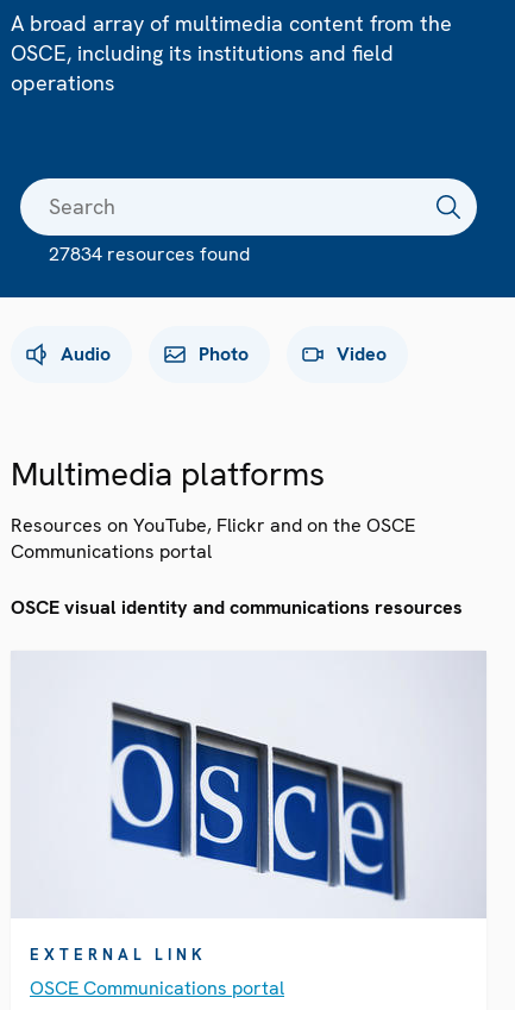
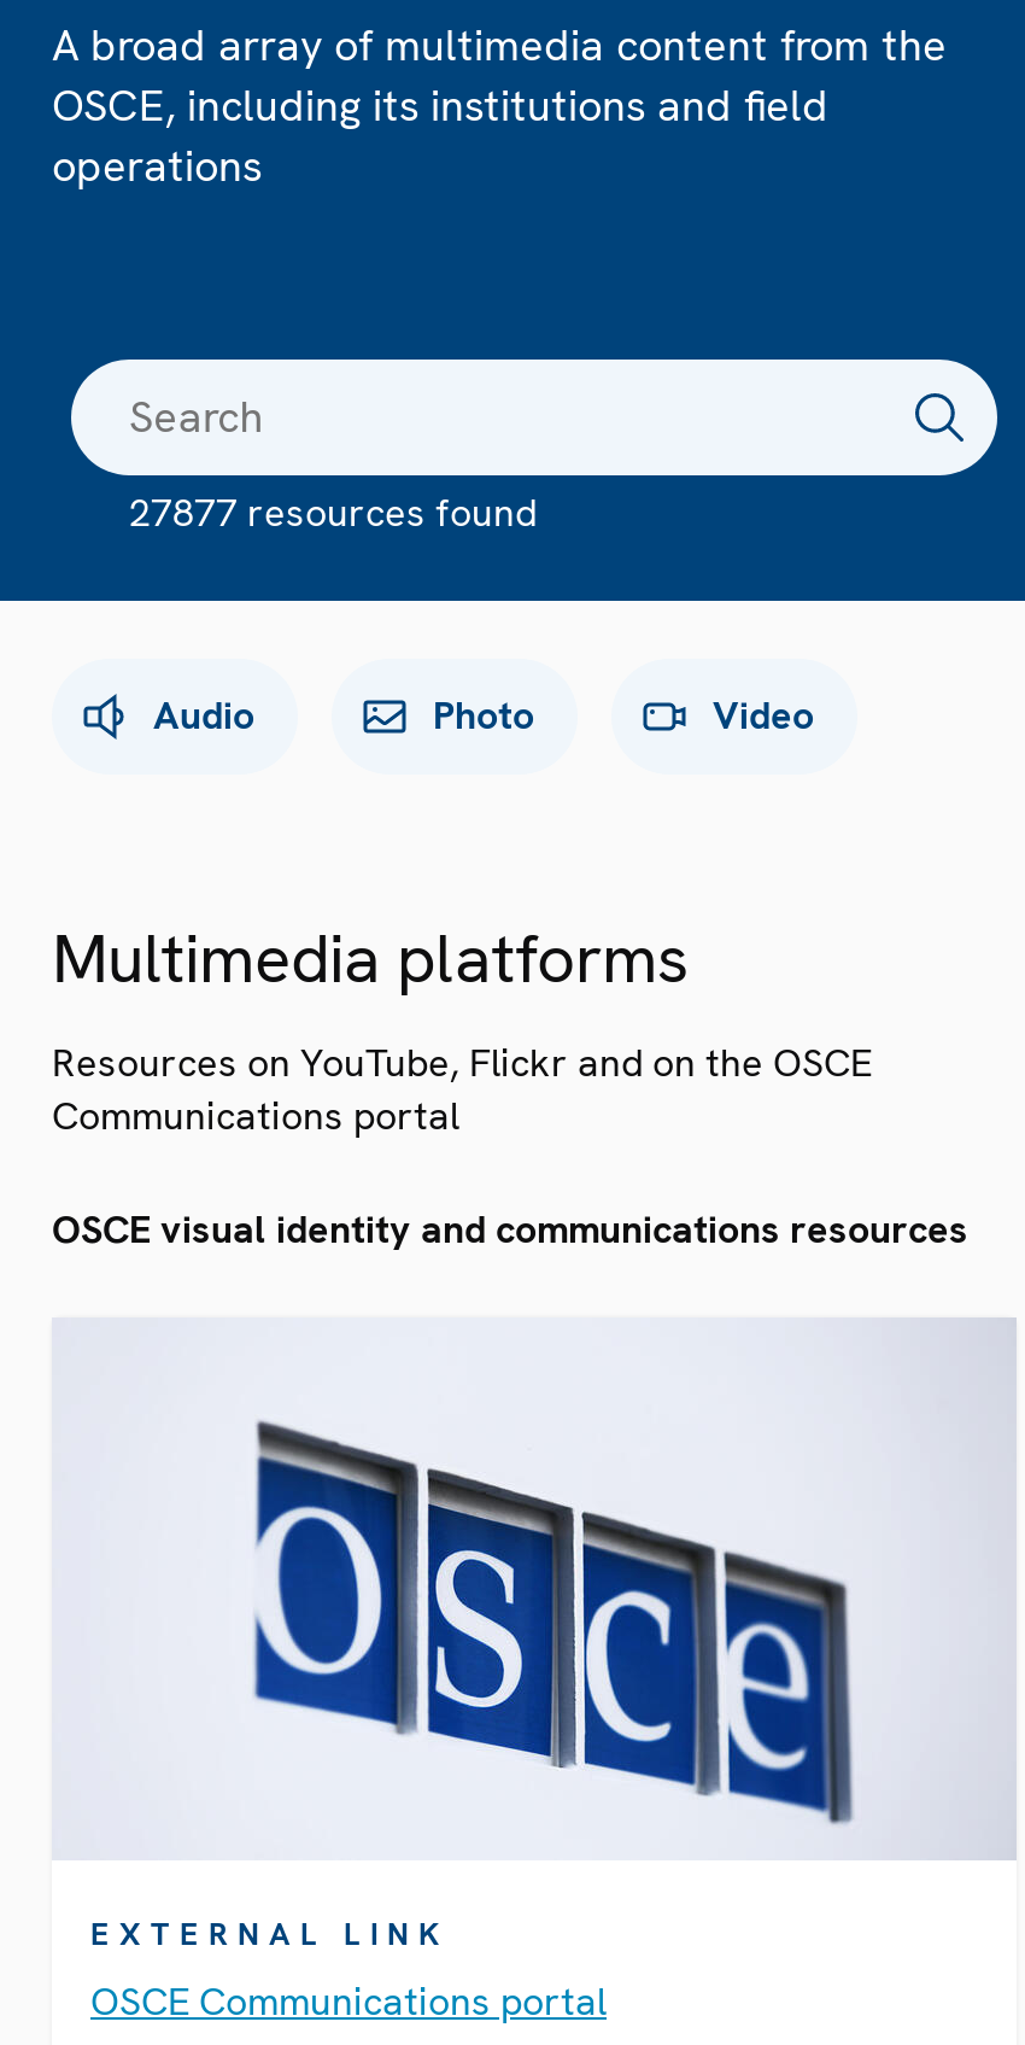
[49,241,250,266] 27834 resources found -> [129,486,537,537] 27877 resources found

